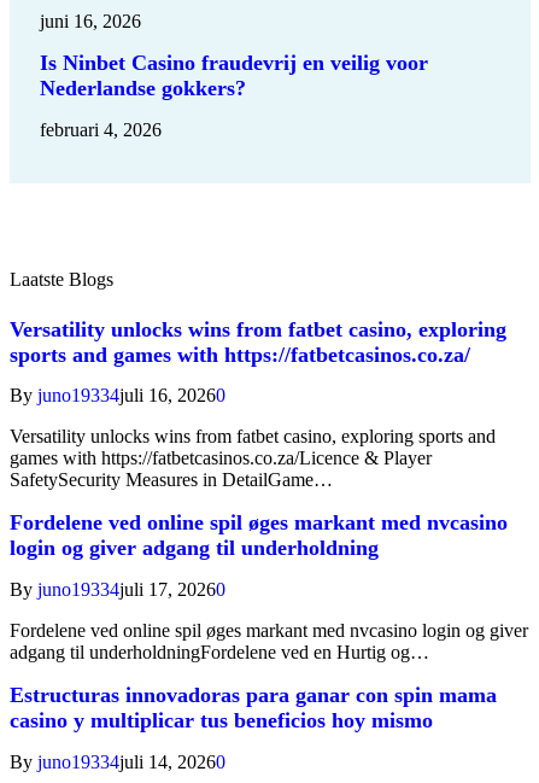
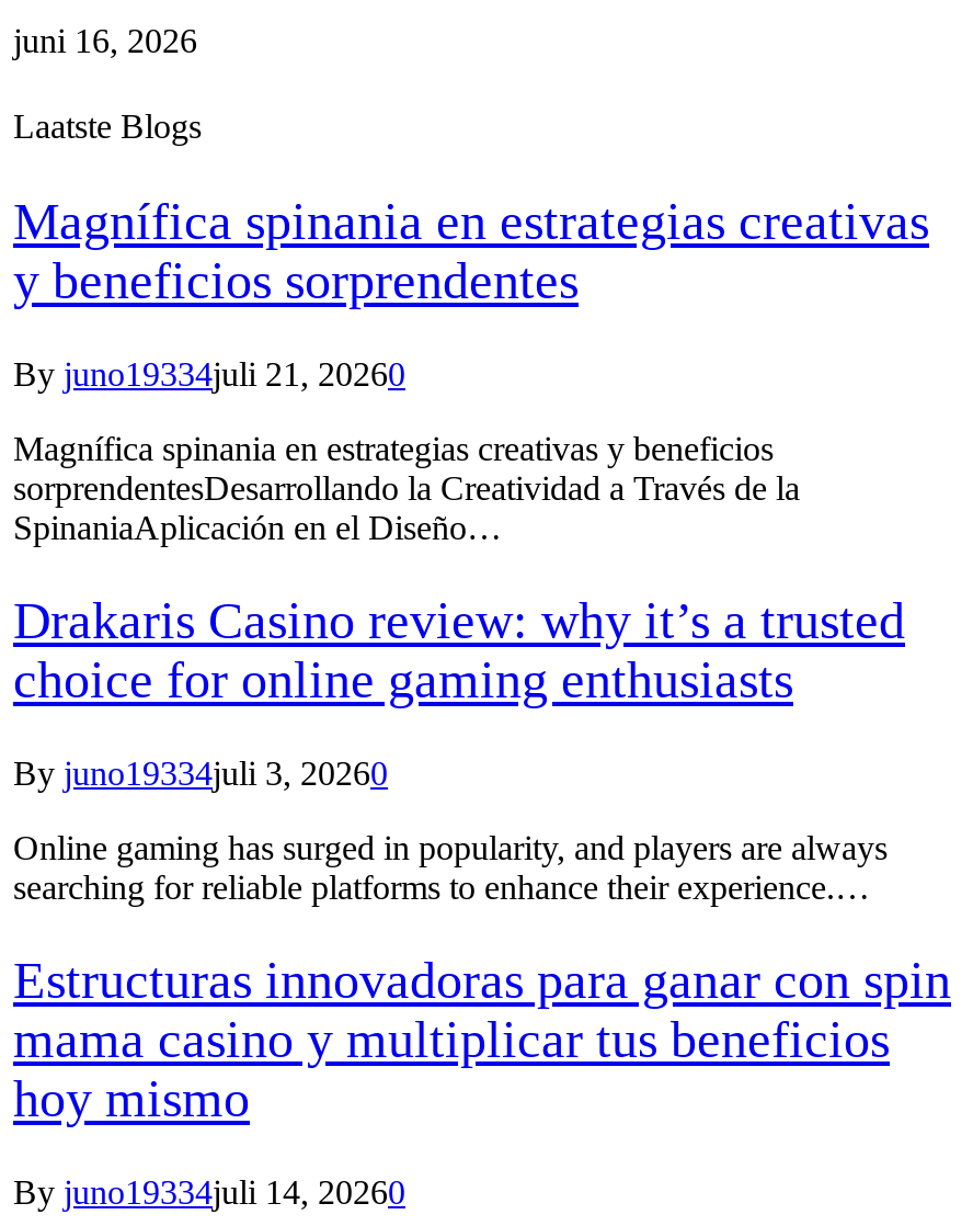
[40,51,428,140] Is Ninbet Casino fraudevrij en veilig voor | Nederlandse gokkers? | februari 4, 2026 -> none
moved [10,269,113,290] -> [13,107,202,145]: Laatste Blogs
[10,317,506,366] Versatility unlocks wins from fatbet casino, exploring | sports and games with https://fatbetcasinos.co.za/ -> [13,193,929,310] Magnífica spinania en estrategias creativas | y beneficios sorprendentes
[10,385,225,406] By juno19334juli 16, 20260 -> [13,356,405,393] By juno19334juli 21, 20260
[10,426,496,490] Versatility unlocks wins from fatbet casino, exploring sports and | games with https://fatbetcasinos.co.za/Licence & Player | SafetySecurity Measures in DetailGame… -> [13,430,800,546] Magnífica spinania en estrategias creativas y beneficios | sorprendentesDesarrollando la Creatividad a Través de la | SpinaniaAplicación en el Diseño…
[10,511,508,560] Fordelene ved online spil øges markant med nvcasino | login og giver adgang til underholdning -> [13,592,905,708] Drakaris Casino review: why it’s a trusted | choice for online gaming enthusiasts
[10,580,225,600] By juno19334juli 17, 20260 -> [13,754,388,792] By juno19334juli 3, 20260
[10,621,528,663] Fordelene ved online spil øges markant med nvcasino login og giver | adgang til underholdningFordelene ved en Hurtig og… -> [13,829,888,906] Online gaming has surged in popularity, and players are always | searching for reliable platforms to enhance their experience.…

